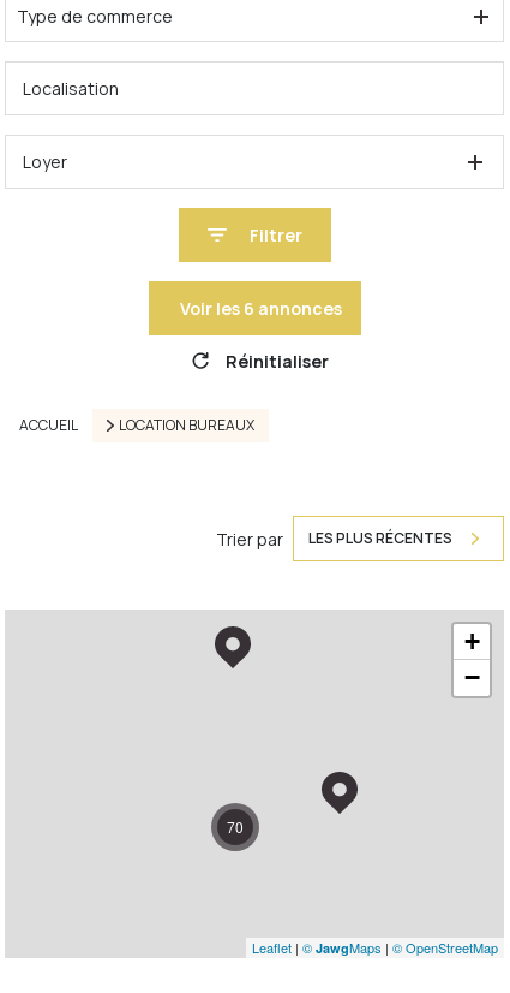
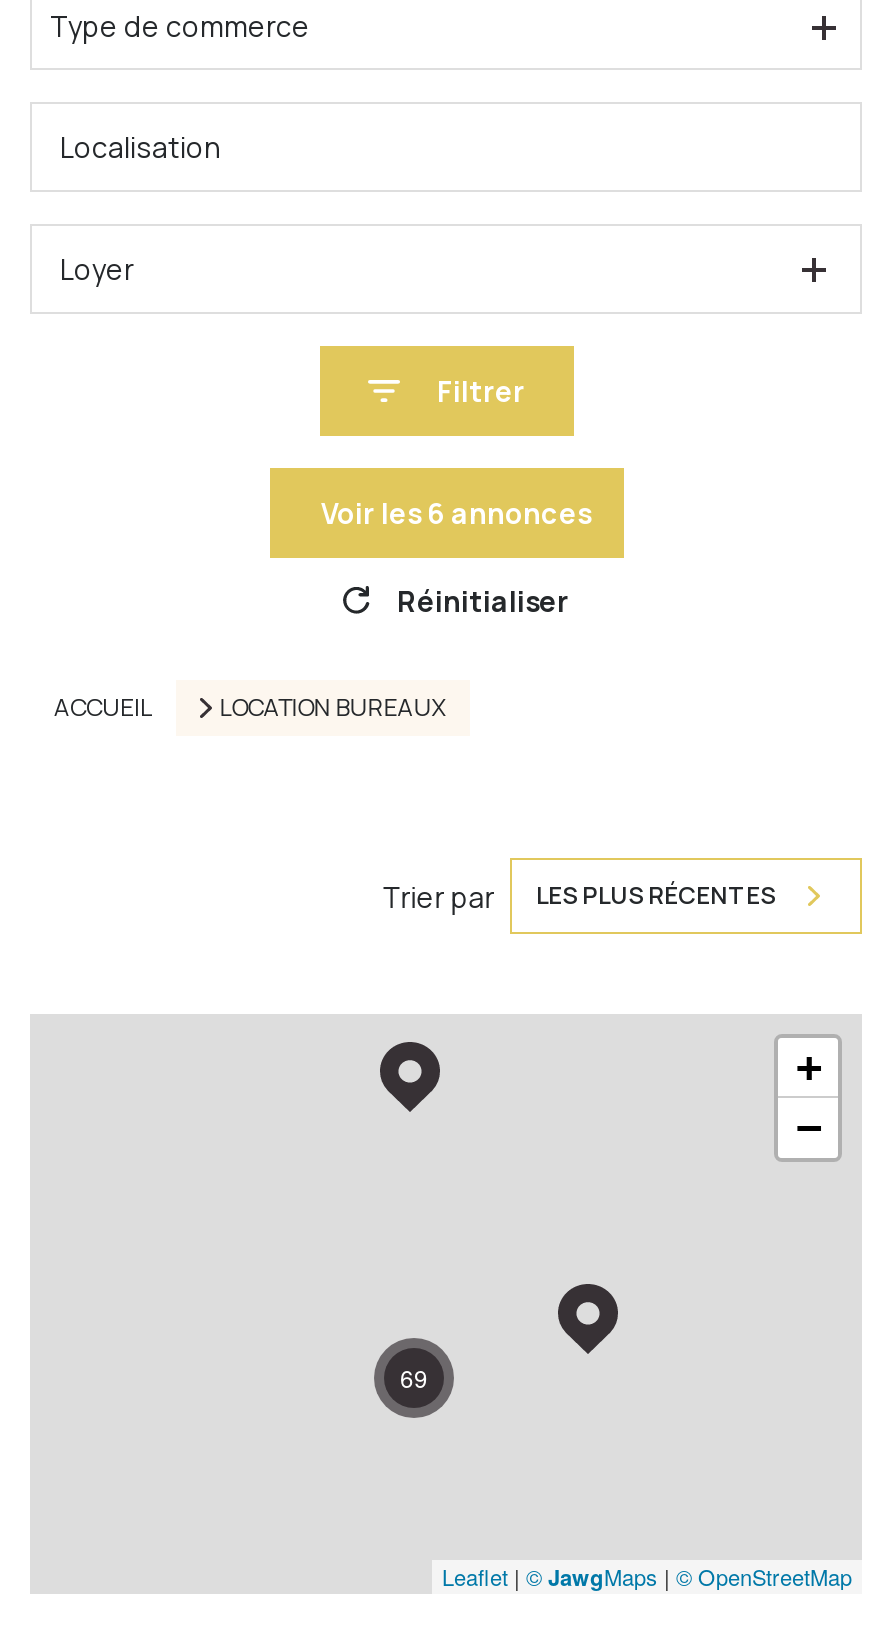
[227,817,244,837] 70 -> [400,1361,428,1395] 69

